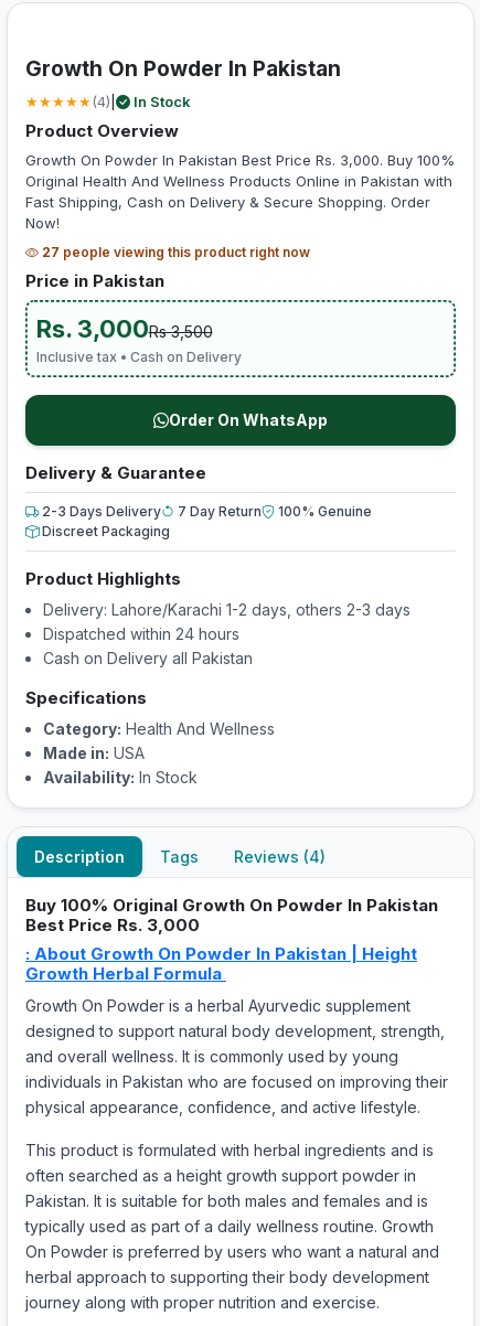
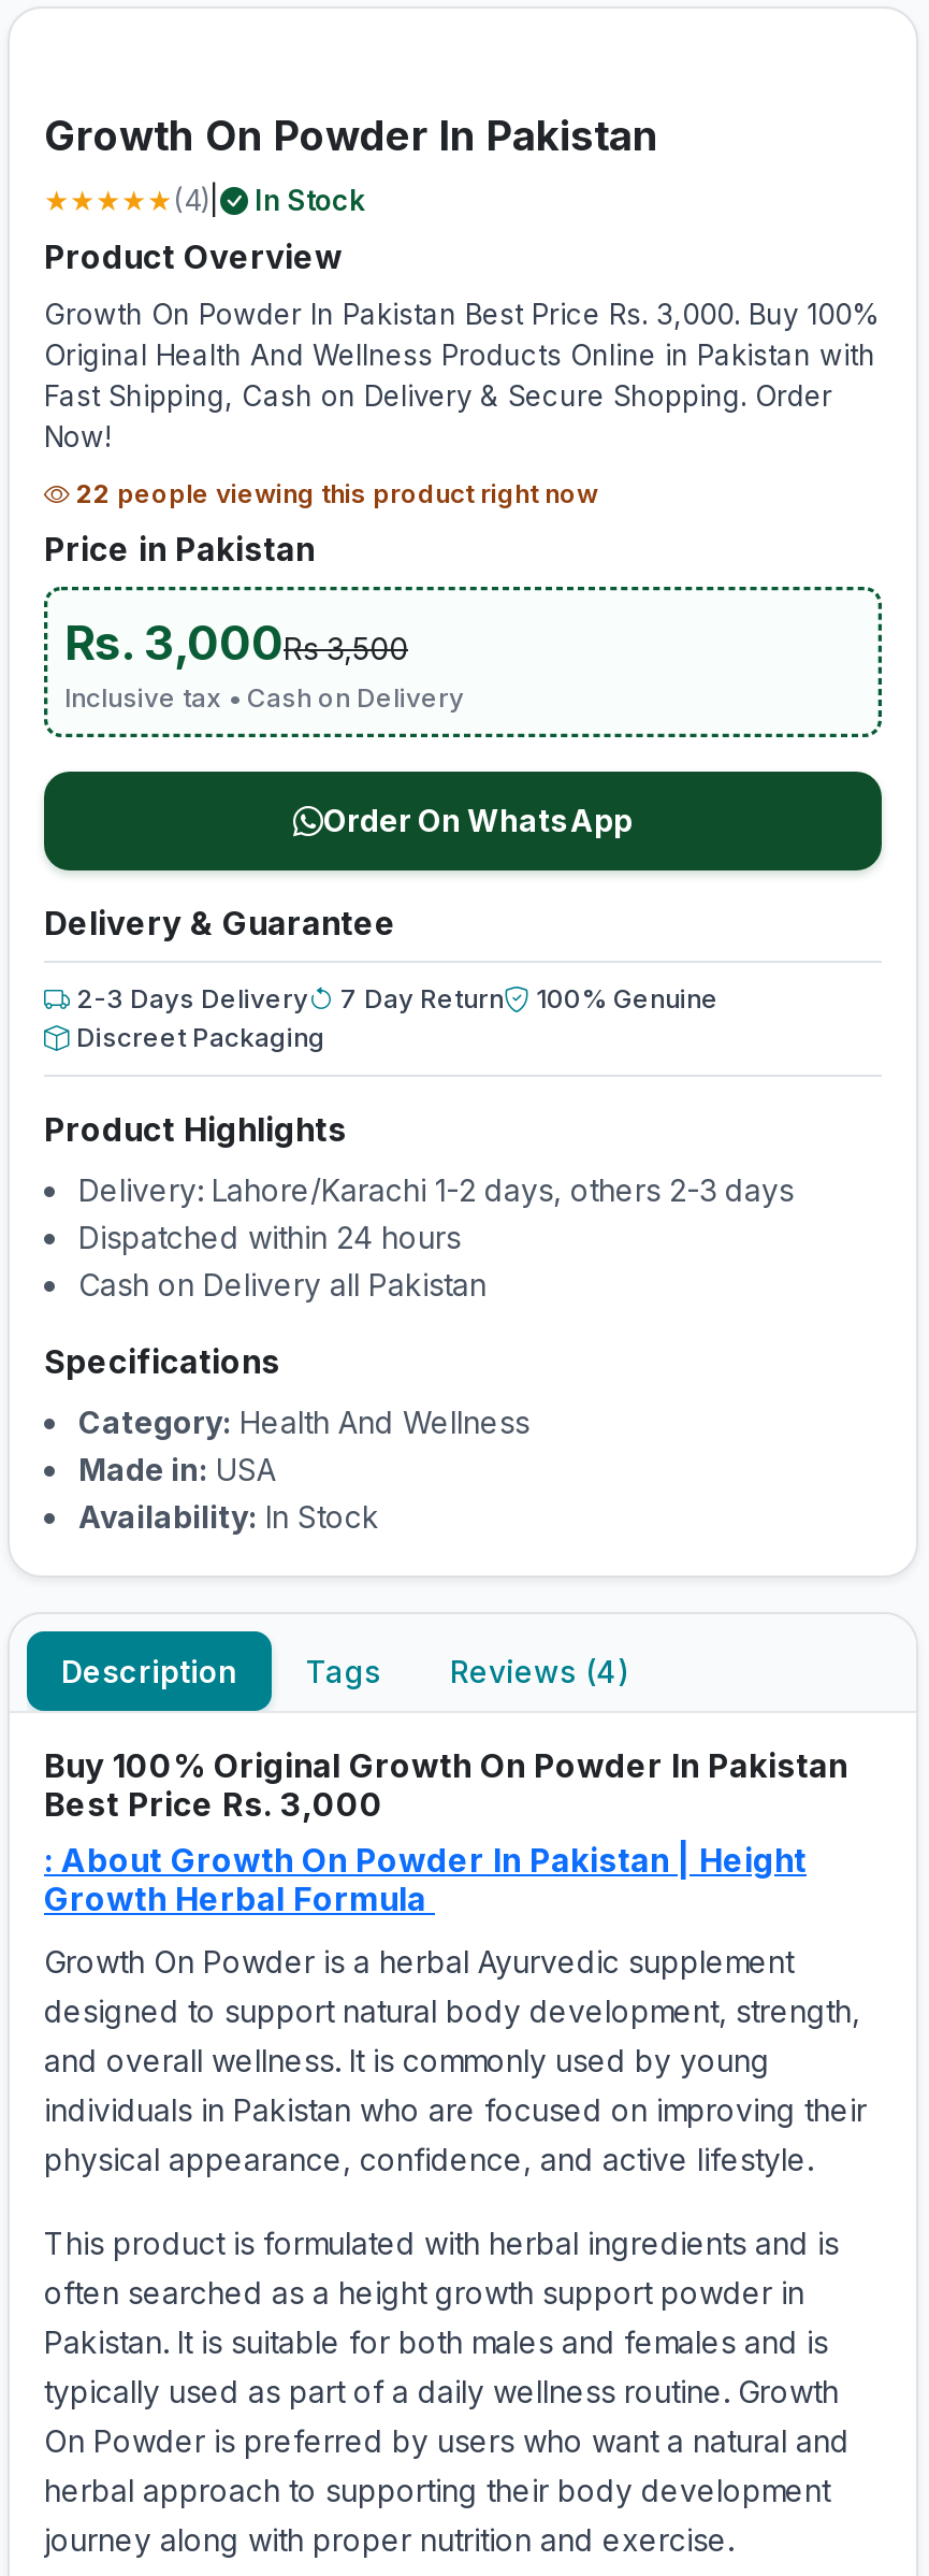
[42,244,310,261] 27 people viewing this product right now -> [76,478,598,510] 22 people viewing this product right now

